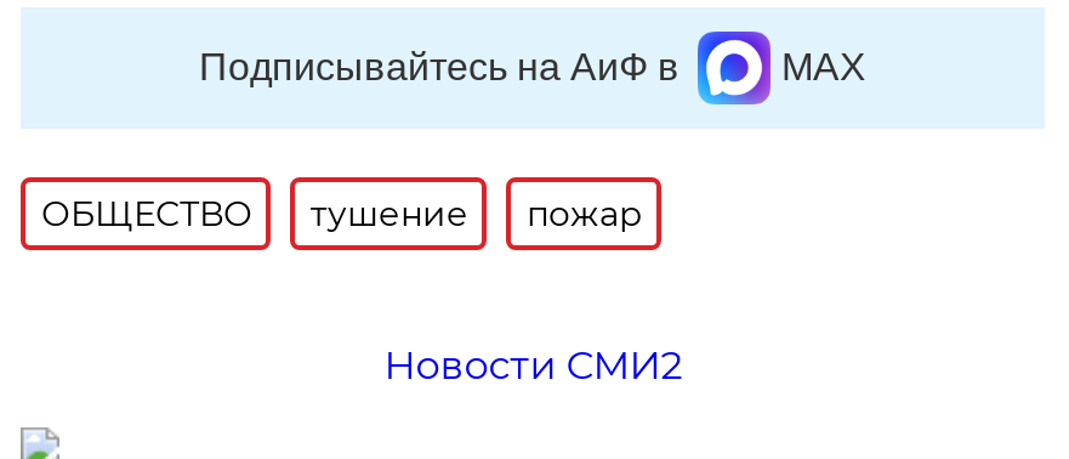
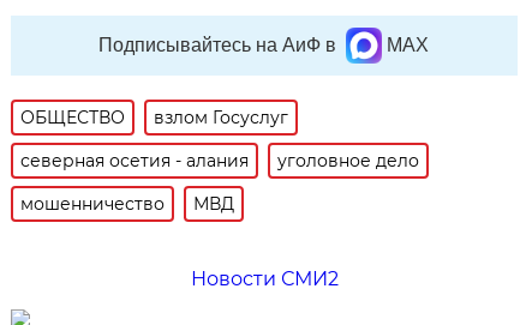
[310,192,643,236] тушение | пожар -> [21,107,420,215] взлом Госуслуг | северная осетия - алания | уголовное дело | мошенничество | МВД

